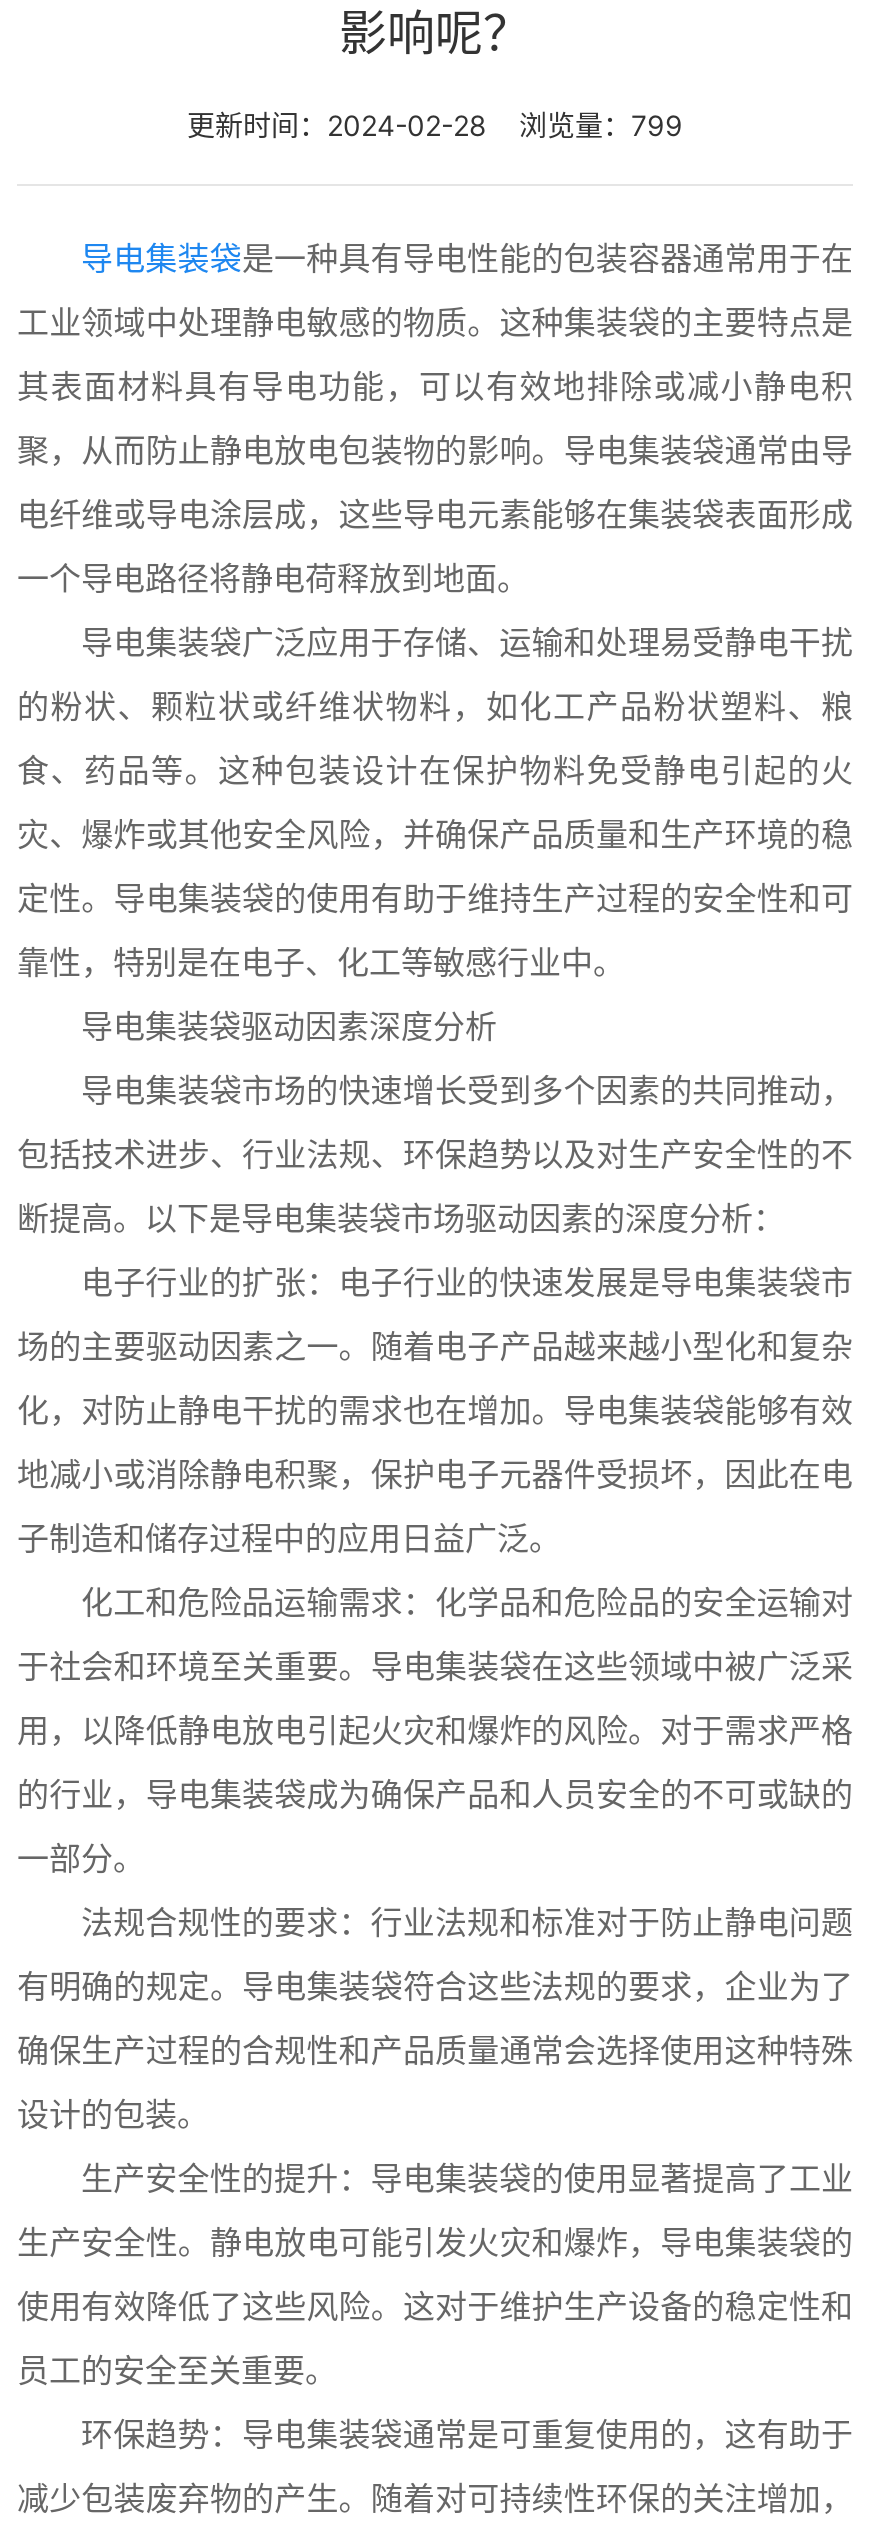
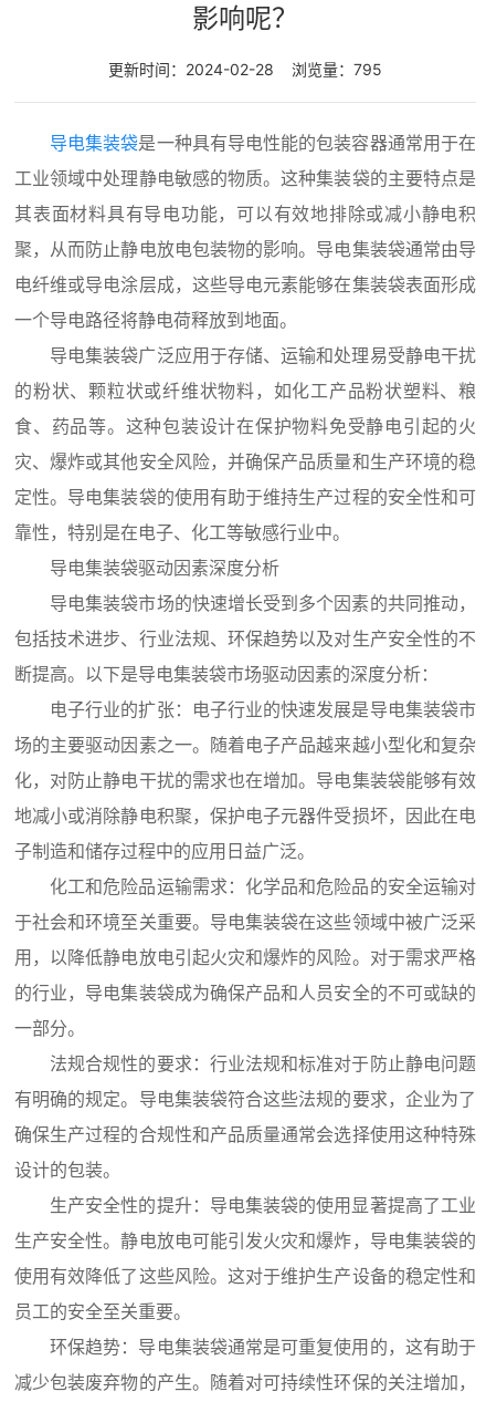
[187,107,683,141] 更新时间：2024-02-28 浏览量：799 -> [108,59,382,78] 更新时间：2024-02-28 浏览量：795

